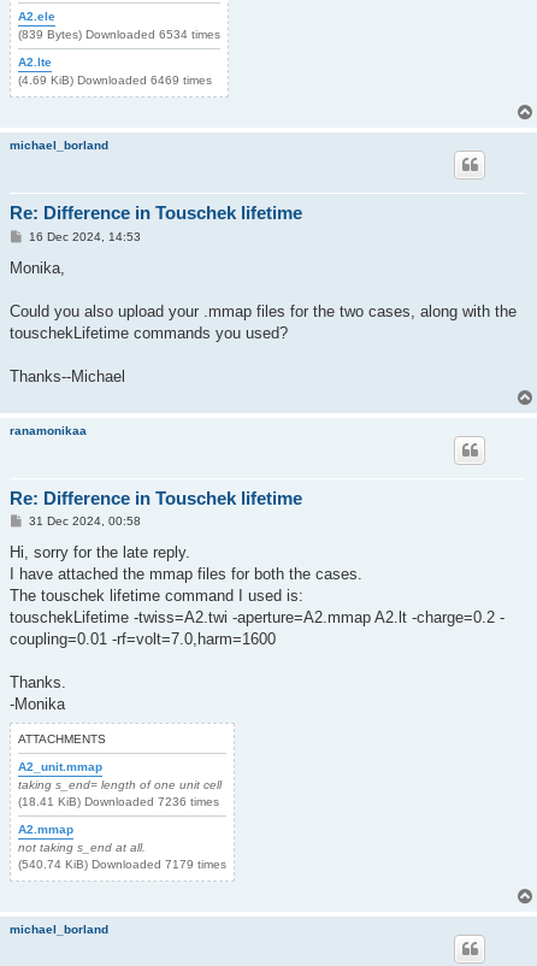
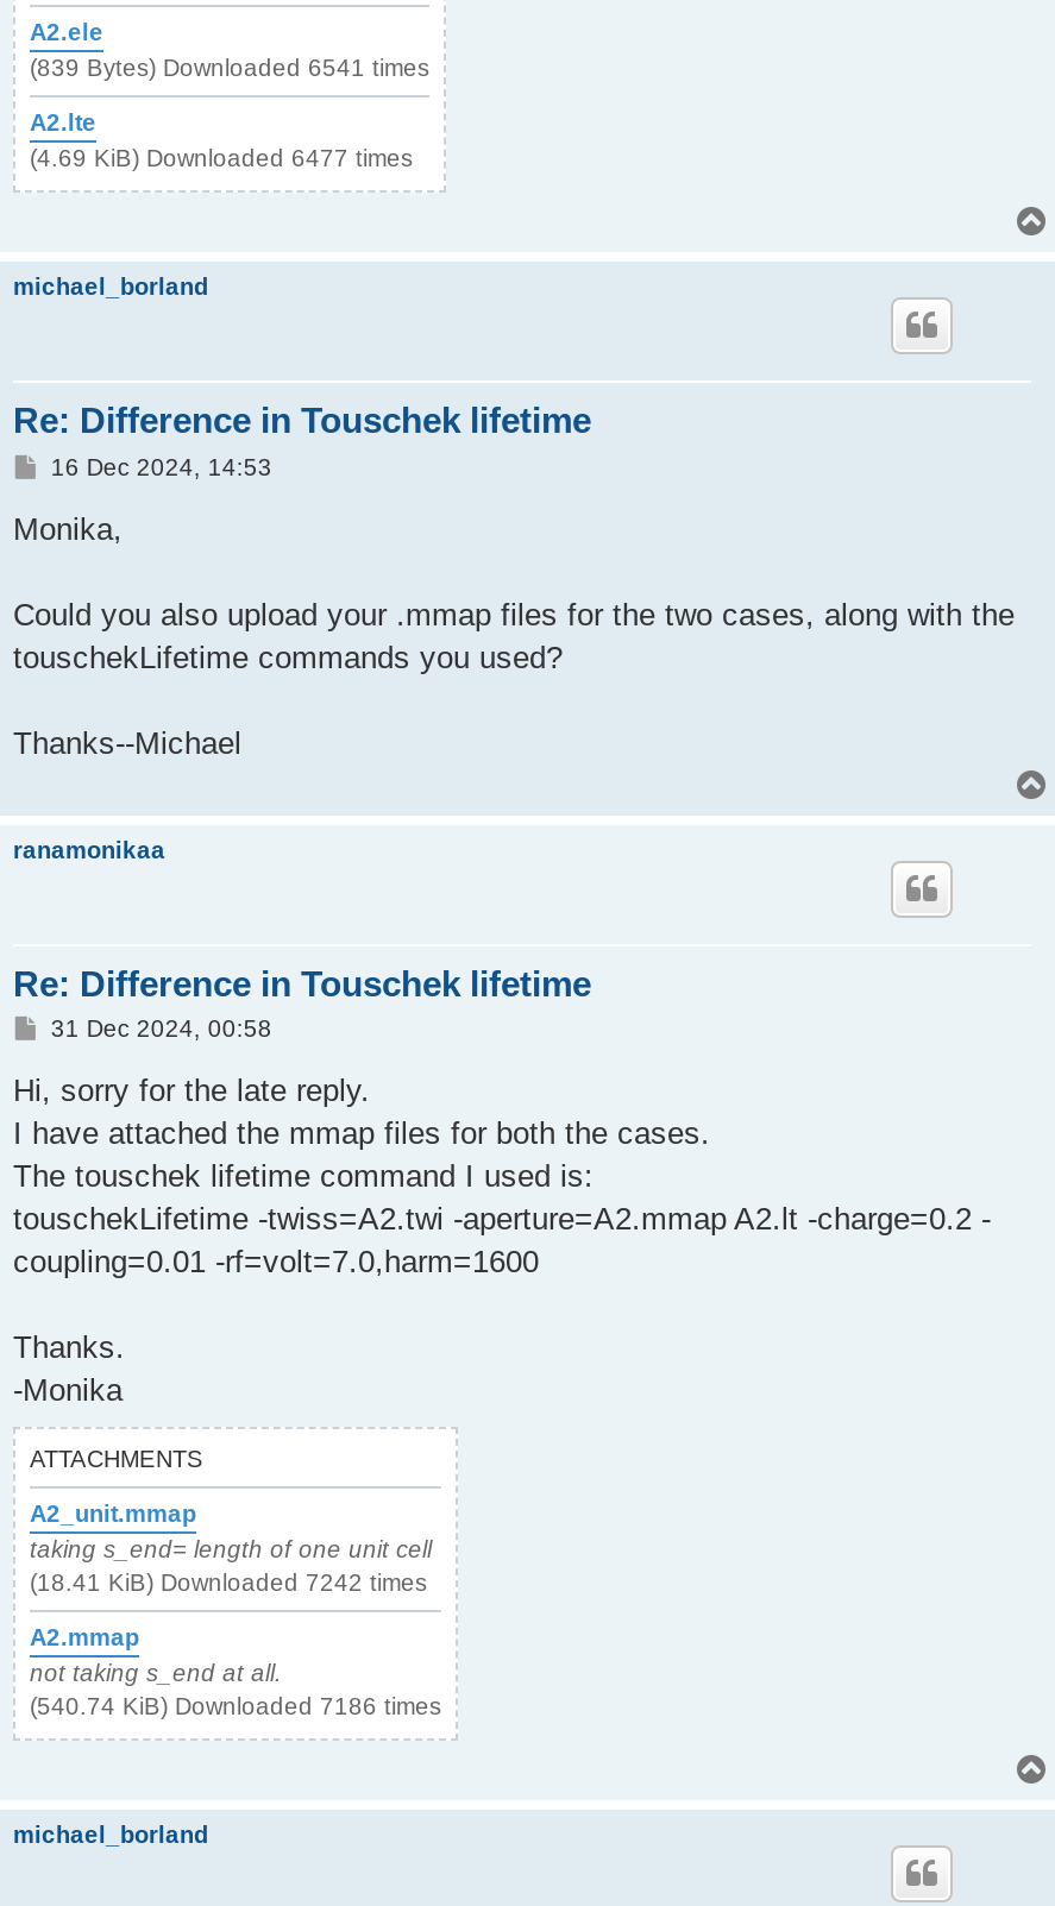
[18,28,220,41] (839 Bytes) Downloaded 6534 times -> [30,55,429,81] (839 Bytes) Downloaded 6541 times
[18,74,212,87] (4.69 KiB) Downloaded 6469 times -> [30,145,413,171] (4.69 KiB) Downloaded 6477 times
[18,795,219,808] (18.41 KiB) Downloaded 7236 times -> [30,1570,427,1596] (18.41 KiB) Downloaded 7242 times
[18,858,226,871] (540.74 KiB) Downloaded 7179 times -> [30,1693,441,1720] (540.74 KiB) Downloaded 7186 times

